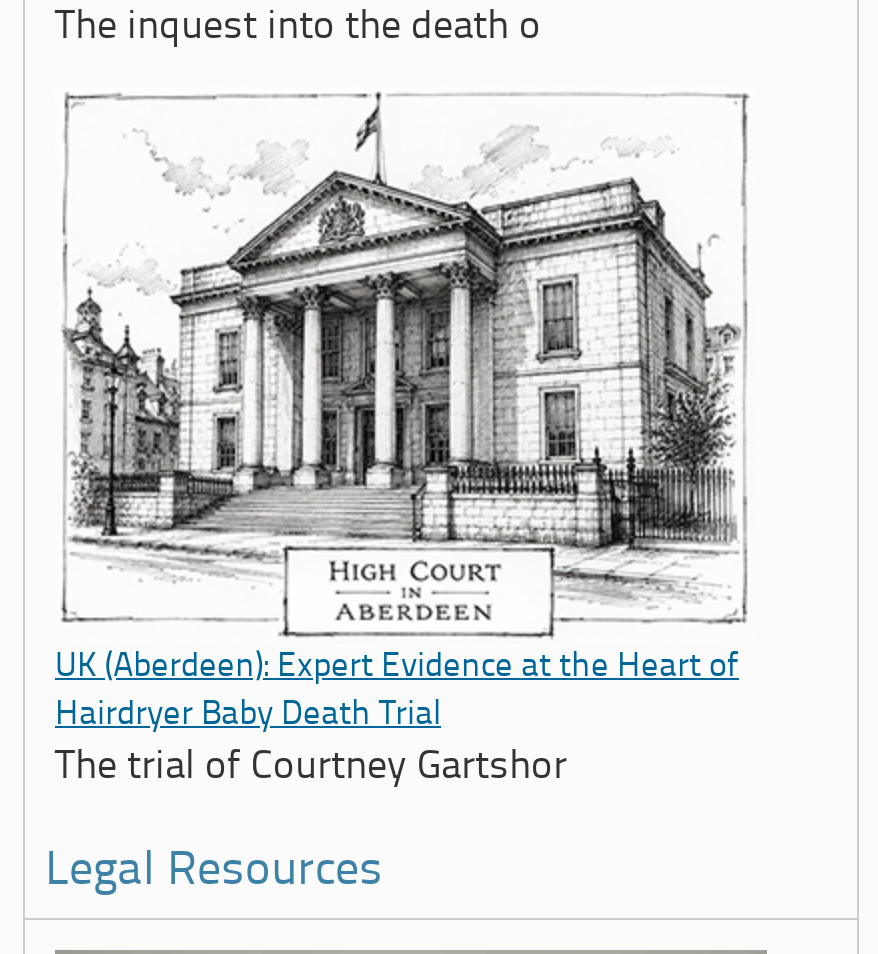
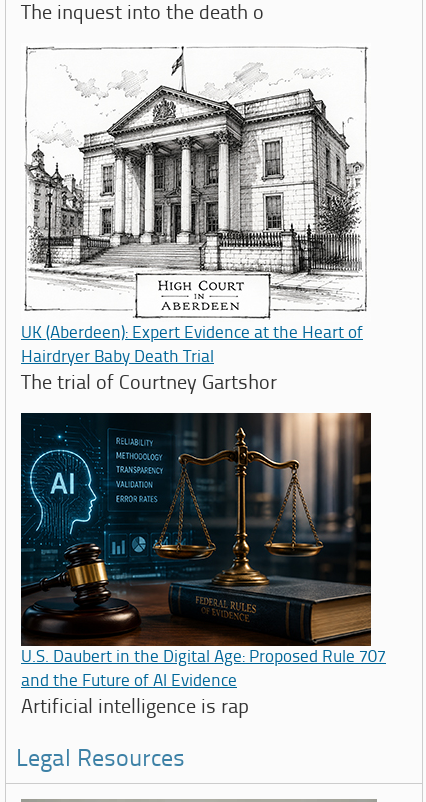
none -> [20,412,386,718] [image] | U.S. Daubert in the Digital Age: Proposed Rule 707 | and the Future of AI Evidence | Artificial intelligence is rap

